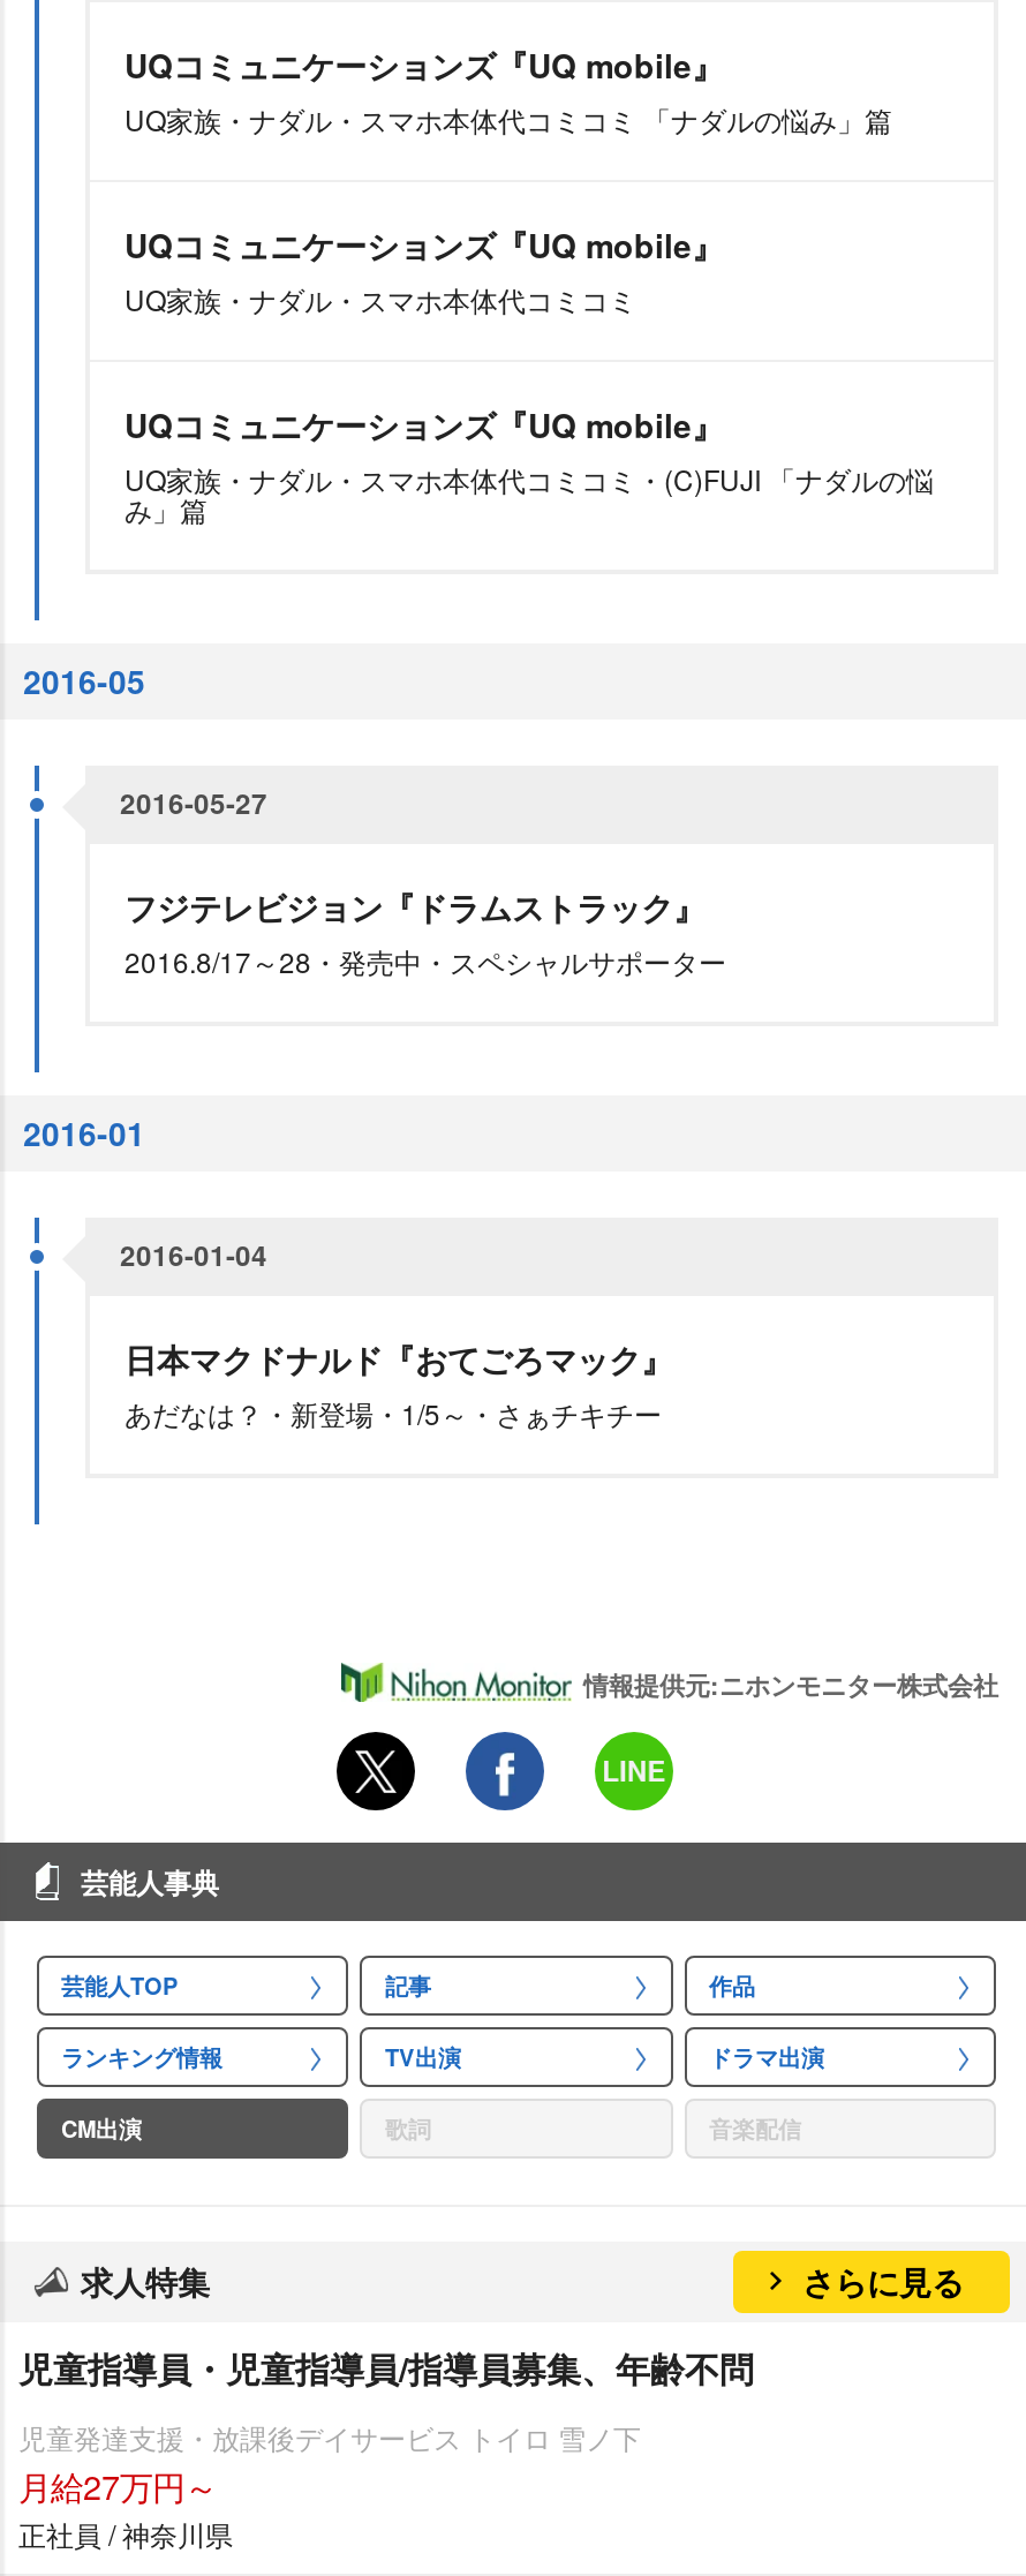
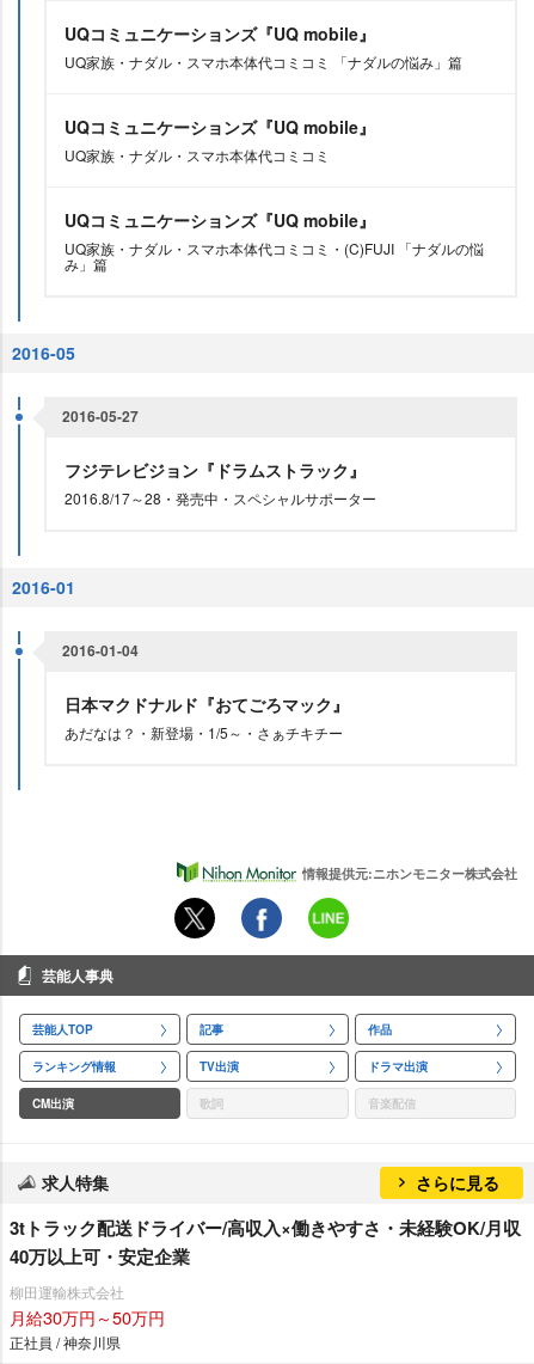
[18,2343,754,2394] 児童指導員・児童指導員/指導員募集、年齢不問 -> [10,1215,521,1270] 3tトラック配送ドライバー/高収入×働きやすさ・未経験OK/月収 | 40万以上可・安定企業
[18,2417,641,2509] 児童発達支援・放課後デイサービス トイロ 雪ノ下 | 月給27万円～ -> [10,1282,165,1329] 柳田運輸株式会社 | 月給30万円～50万円

